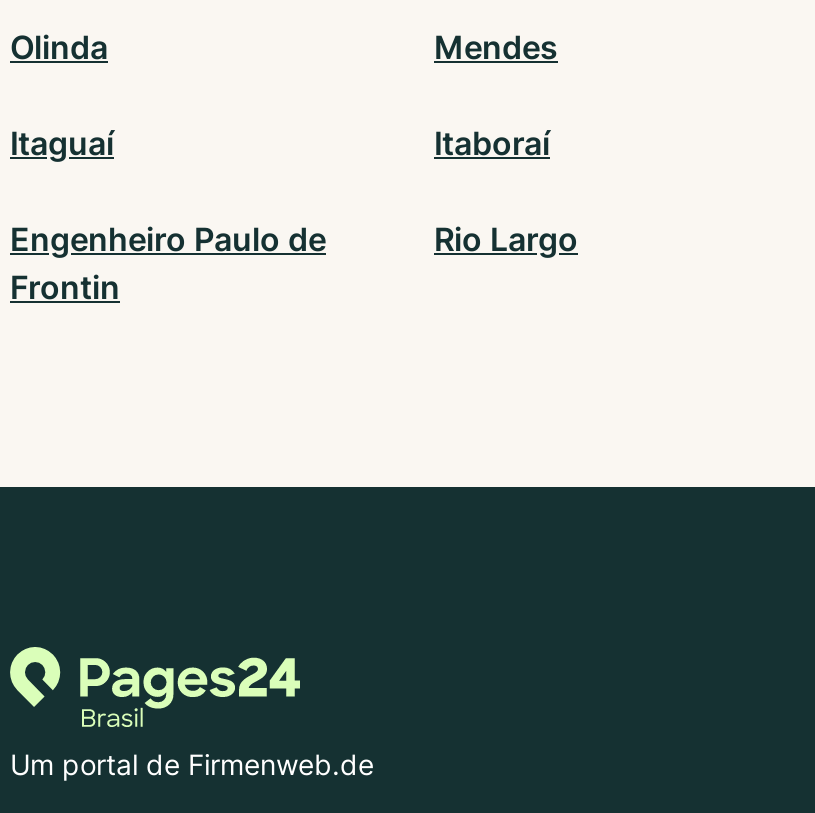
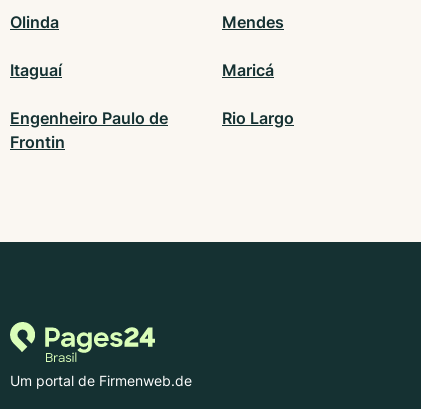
[434,124,550,164] Itaboraí -> [222,60,274,80] Maricá

